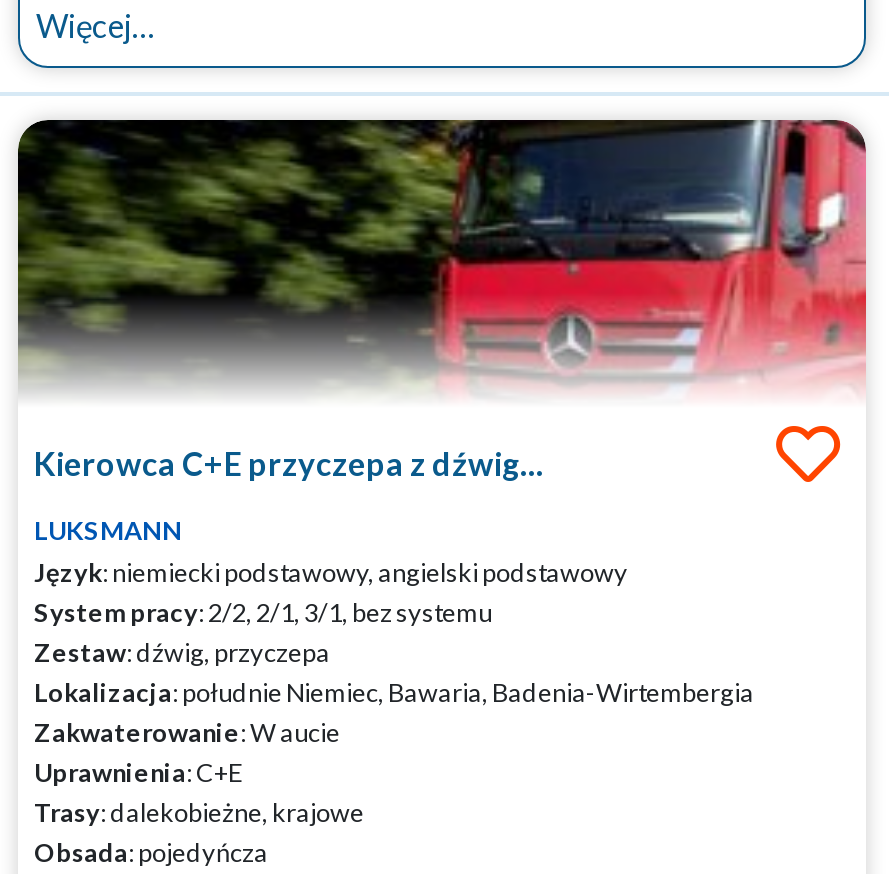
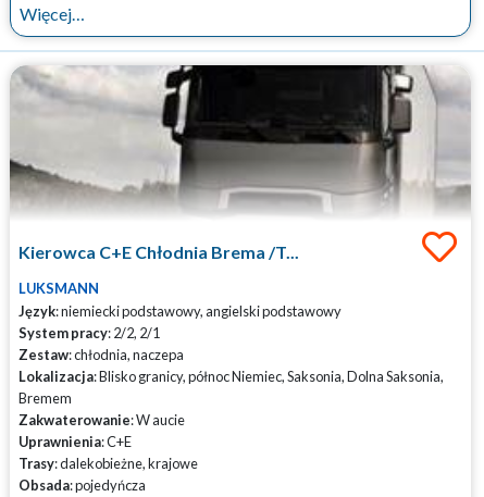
[16,118,868,483] [image] | Kierowca C+E przyczepa z dźwig... -> [10,65,471,262] [image] | Kierowca C+E Chłodnia Brema /T...
[34,597,754,709] System pracy: 2/2, 2/1, 3/1, bez systemu | Zestaw: dźwig, przyczepa | Lokalizacja: południe Niemiec, Bawaria, Badenia-Wirtembergia -> [18,324,444,407] System pracy: 2/2, 2/1 | Zestaw: chłodnia, naczepa | Lokalizacja: Blisko granicy, północ Niemiec, Saksonia, Dolna Saksonia, | Bremem

